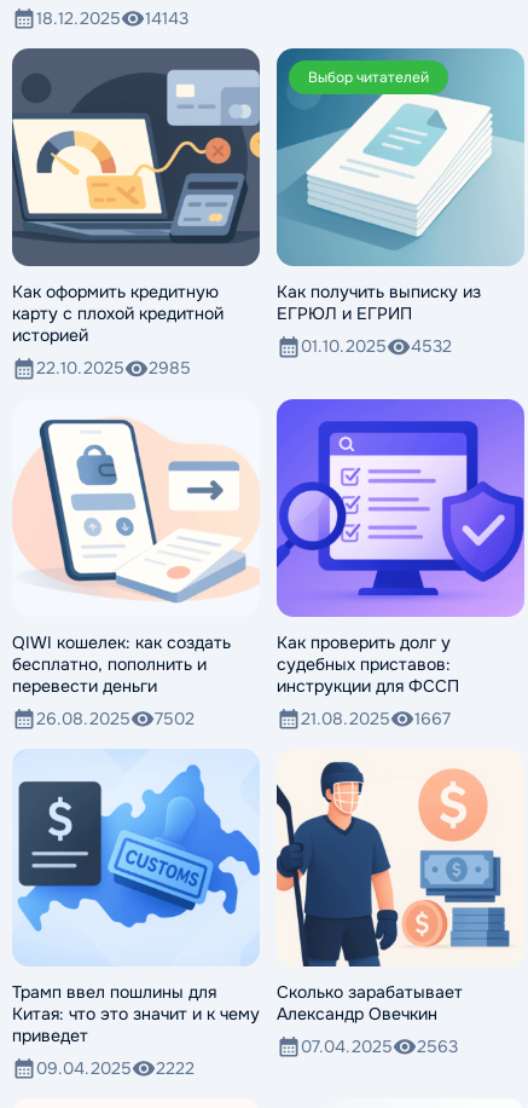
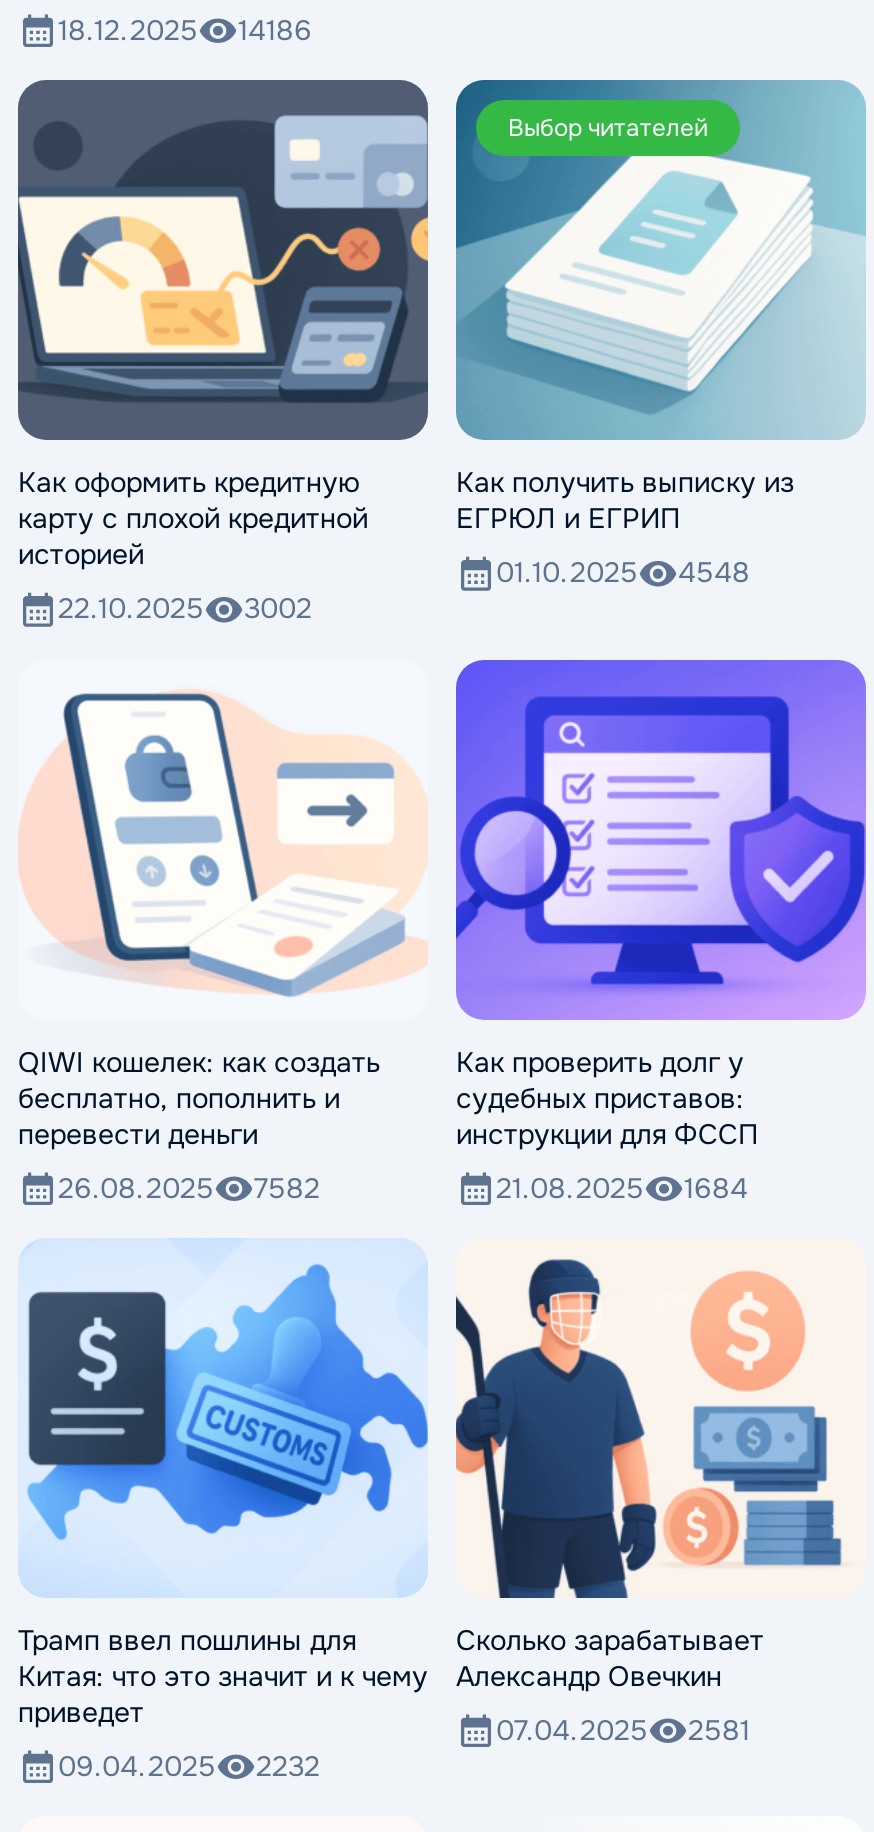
[36,7,188,29] 18.12.2025 14143 -> [58,12,312,48] 18.12.2025 14186
[301,335,452,357] 01.10.2025 4532 -> [496,554,750,590] 01.10.2025 4548
[36,357,191,379] 22.10.2025 2985 -> [58,590,312,626] 22.10.2025 3002
[36,707,195,729] 26.08.2025 7502 -> [58,1169,320,1205] 26.08.2025 7582
[301,707,451,729] 21.08.2025 1667 -> [496,1169,748,1205] 21.08.2025 1684
[301,1035,458,1057] 07.04.2025 2563 -> [496,1712,750,1748] 07.04.2025 2581
[36,1057,195,1079] 09.04.2025 2222 -> [58,1748,320,1784] 09.04.2025 2232

